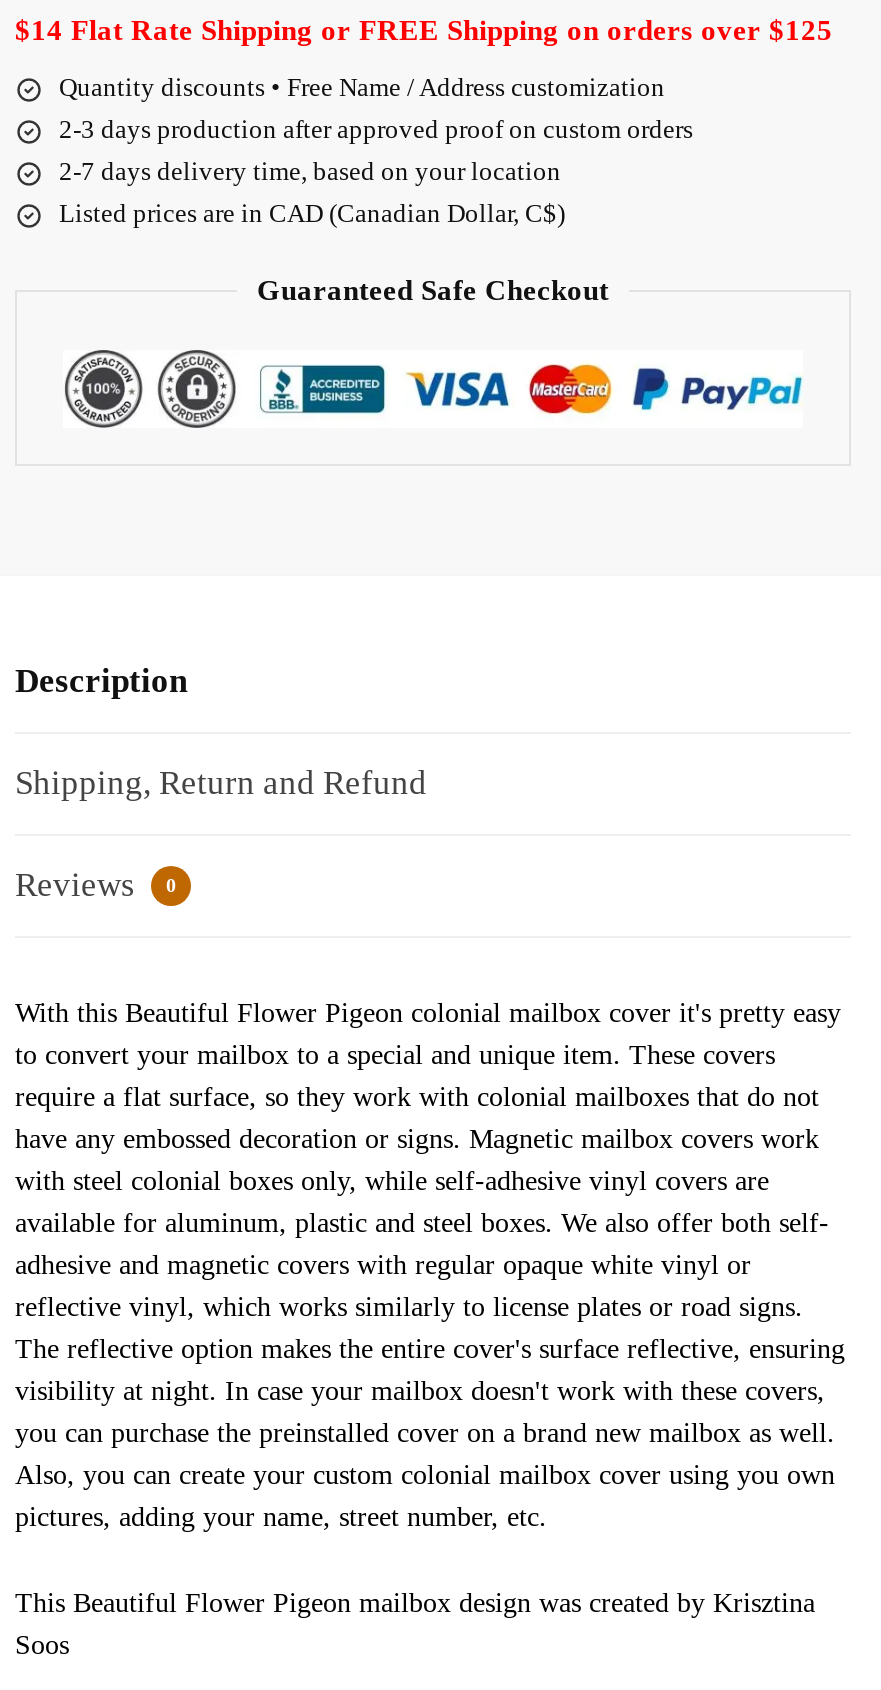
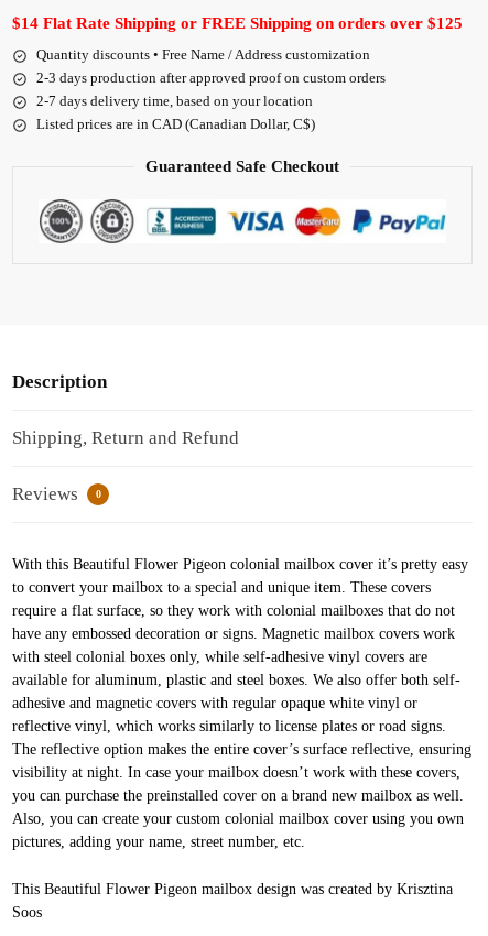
[15,998,841,1028] With this Beautiful Flower Pigeon colonial mailbox cover it's pretty easy -> [12,556,468,573] With this Beautiful Flower Pigeon colonial mailbox cover it’s pretty easy
[15,1334,845,1364] The reflective option makes the entire cover's surface reflective, ensuring -> [12,741,471,758] The reflective option makes the entire cover’s surface reflective, ensuring
[15,1376,825,1406] visibility at night. In case your mailbox doesn't work with these covers, -> [12,764,460,781] visibility at night. In case your mailbox doesn’t work with these covers,

